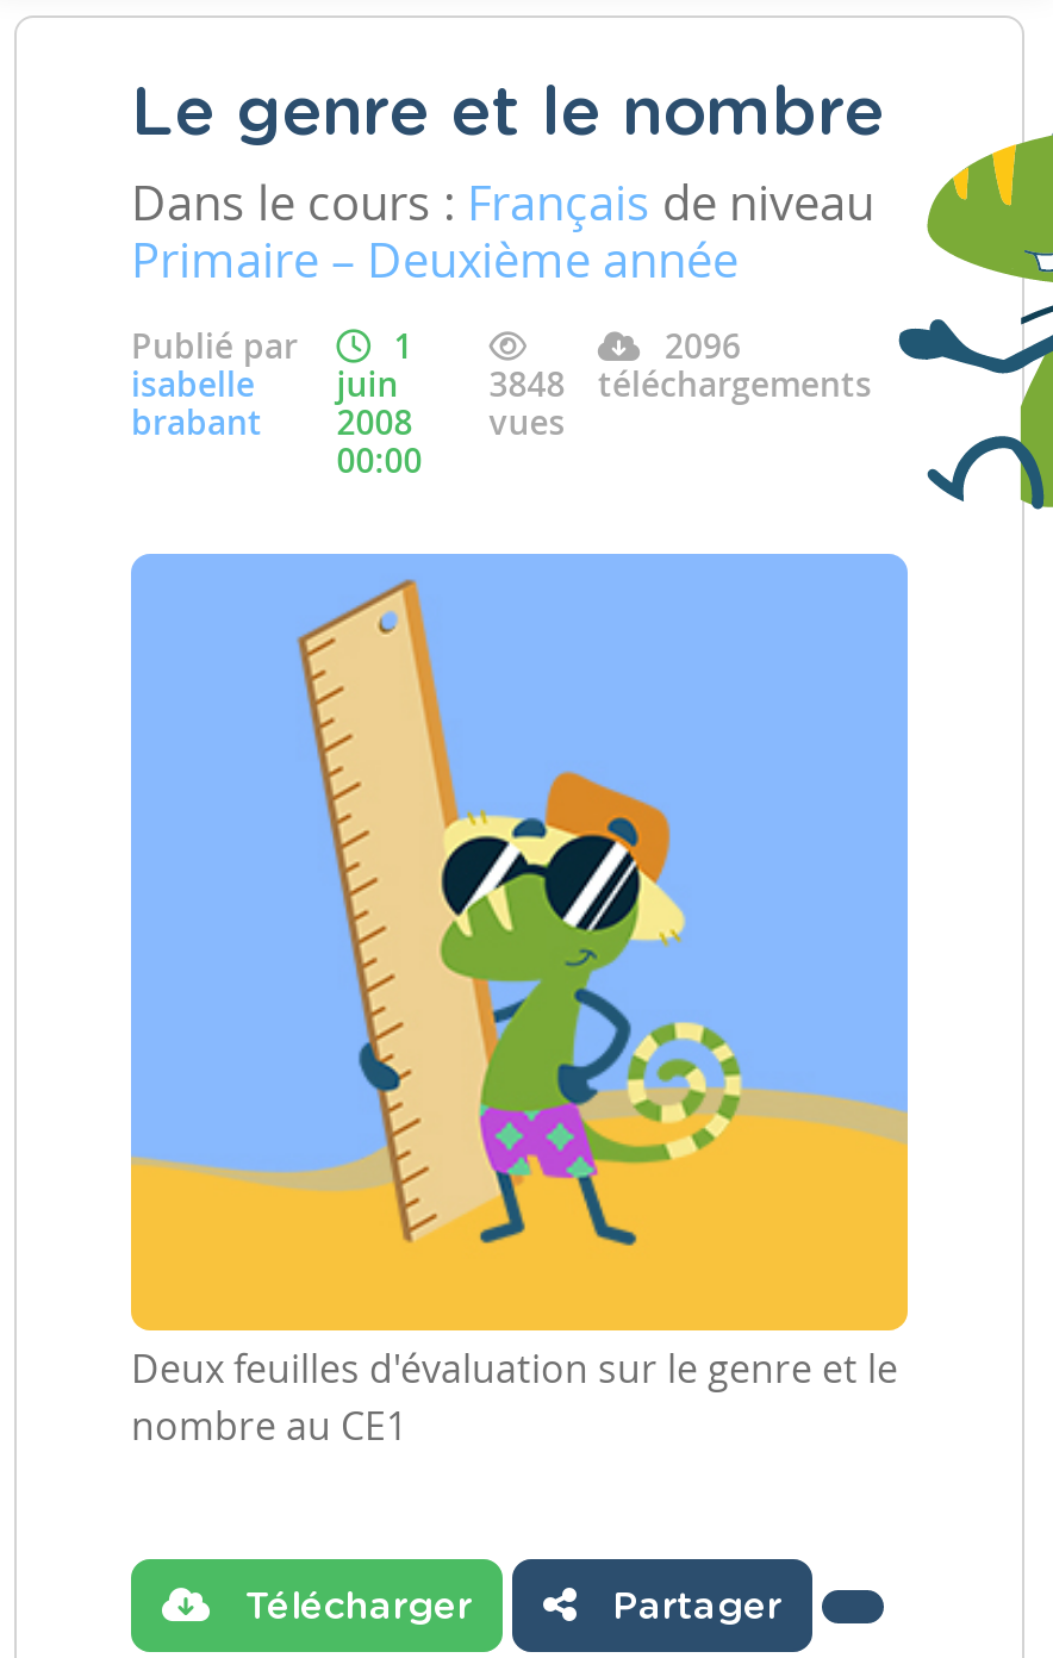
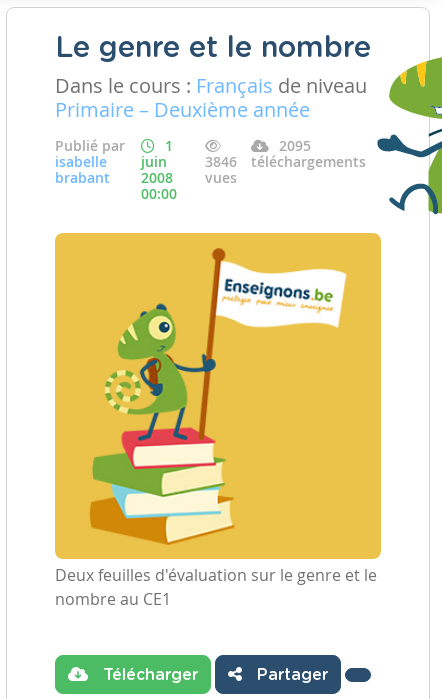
[665,323,741,368] 2096 -> [279,136,311,155] 2095
[131,361,872,406] isabelle juin 3848 téléchargements -> [55,152,366,171] isabelle juin 3846 téléchargements
[129,551,910,1295] [image] -> [54,232,382,545] [image]

